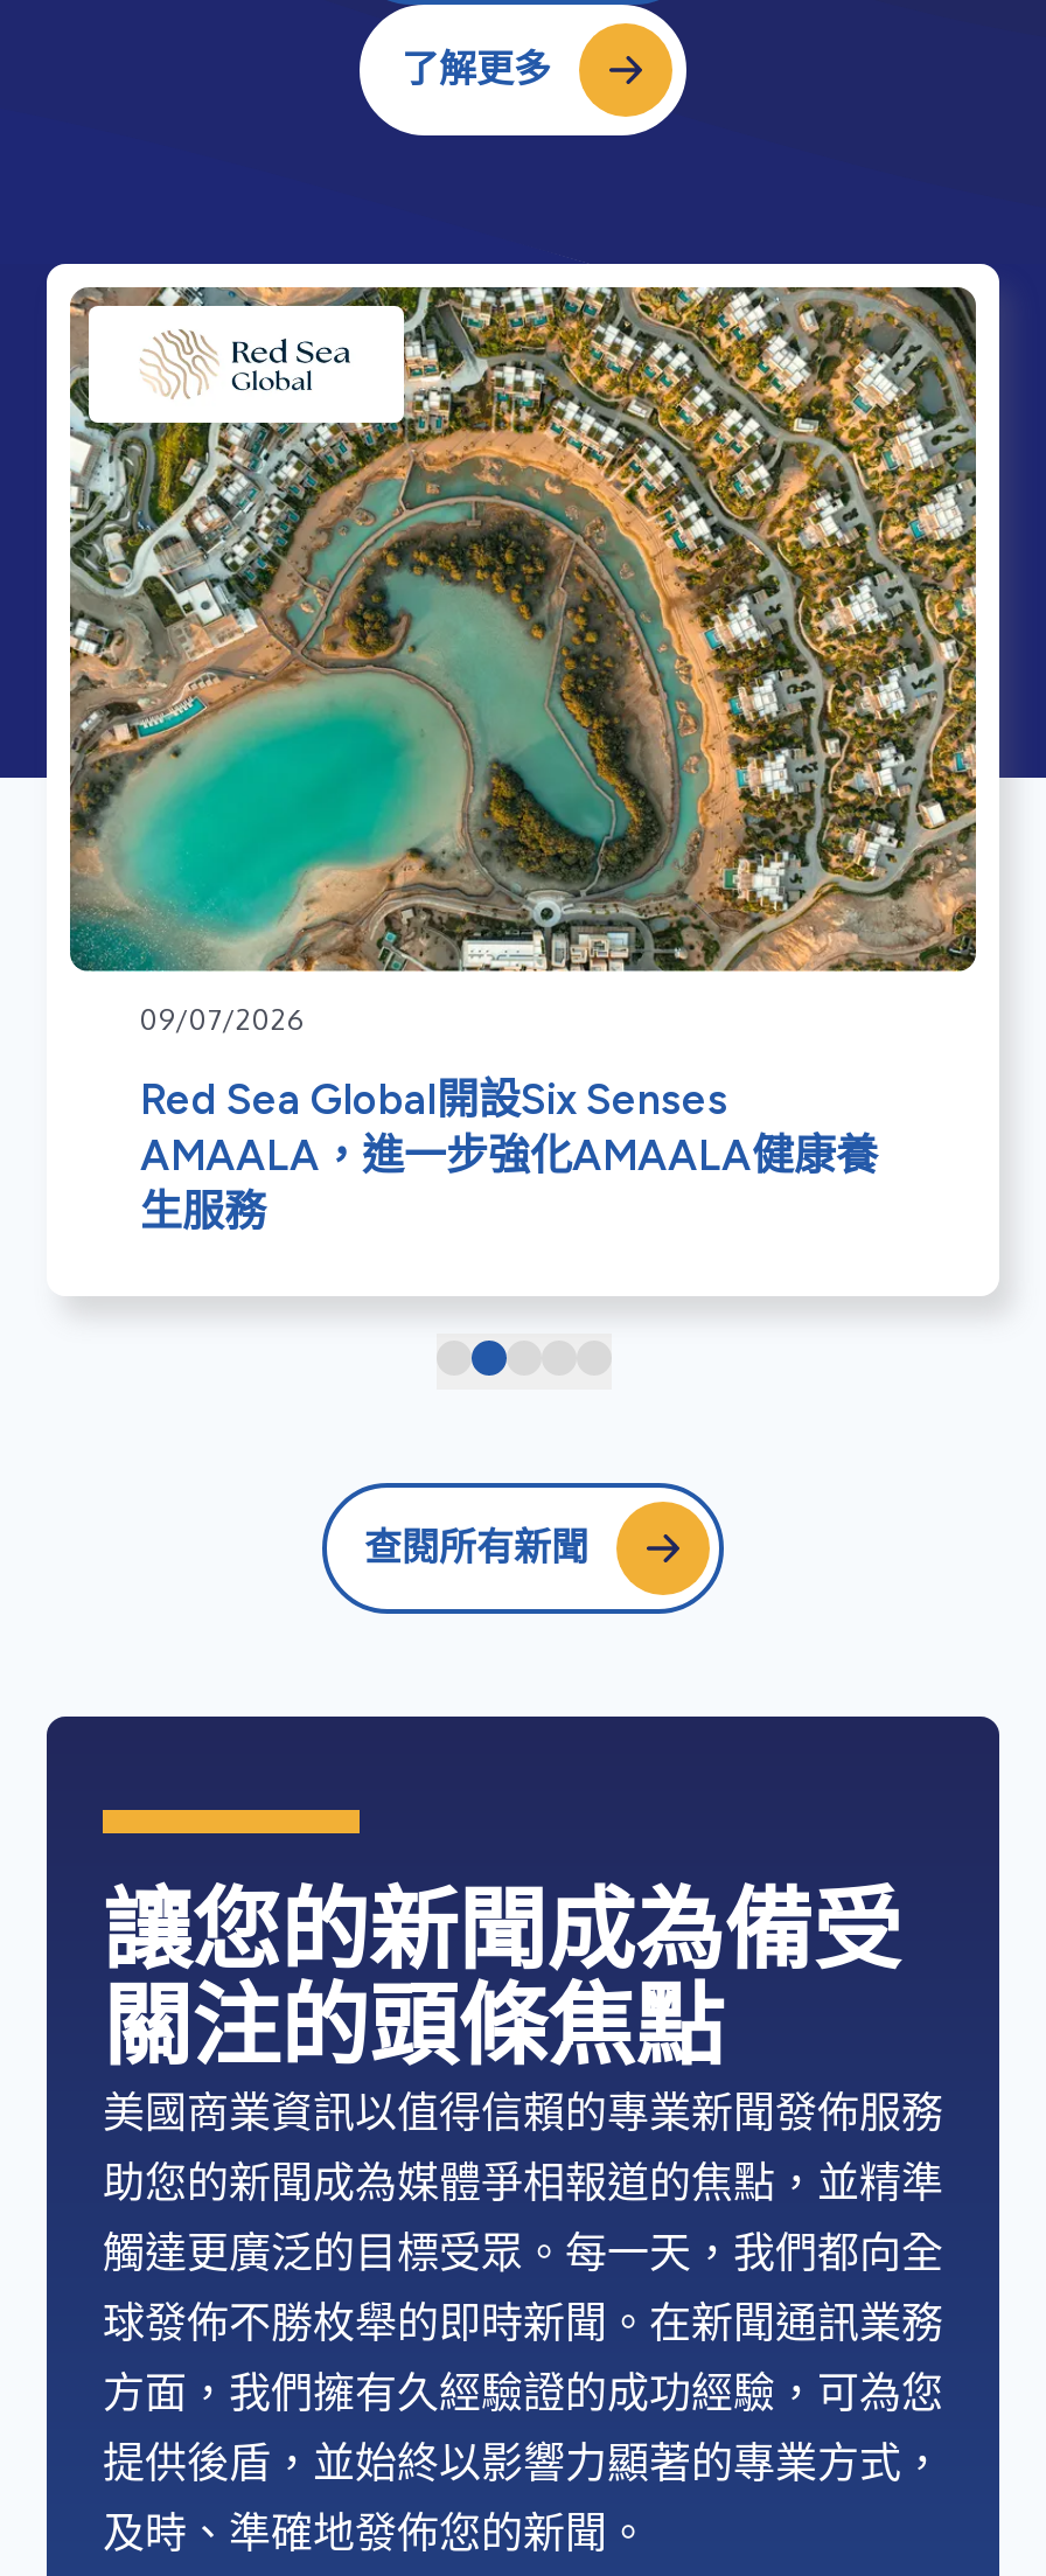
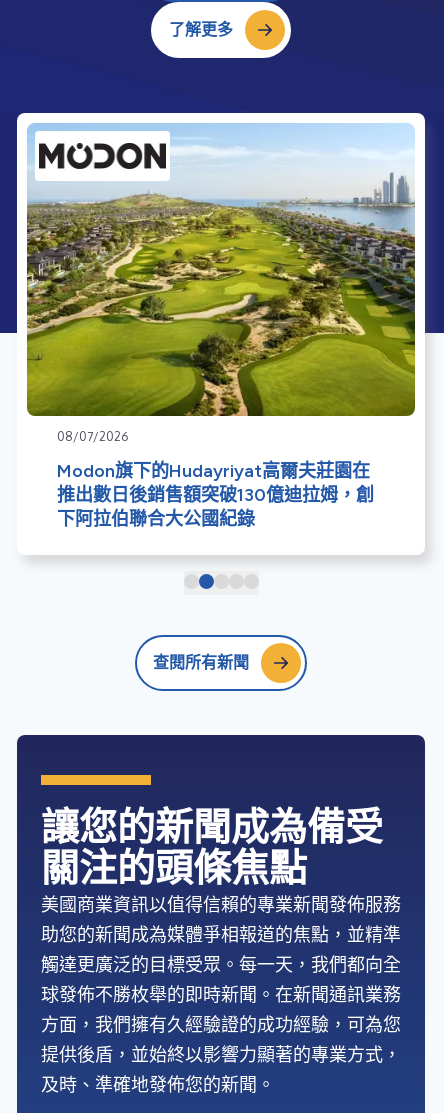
[68,285,978,1037] [image] | 09/07/2026 -> [26,123,416,444] [image] | 08/07/2026
[140,1074,878,1238] Red Sea Global開設Six Senses | AMAALA，進一步強化AMAALA健康養 | 生服務 -> [57,460,374,530] Modon旗下的Hudayriyat高爾夫莊園在 | 推出數日後銷售額突破130億迪拉姆，創 | 下阿拉伯聯合大公國紀錄

